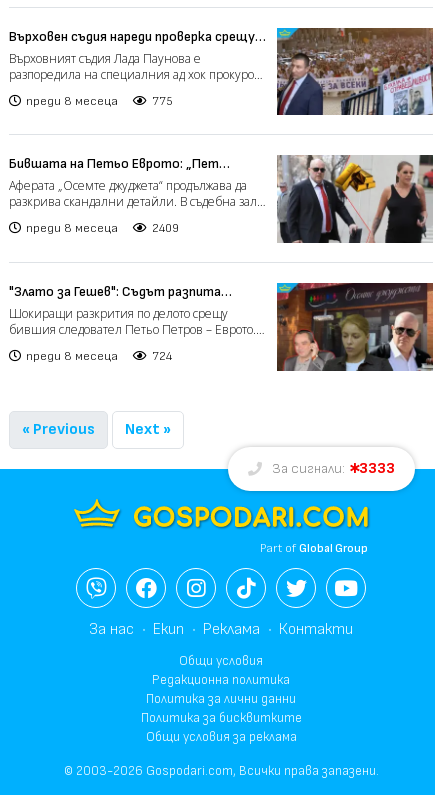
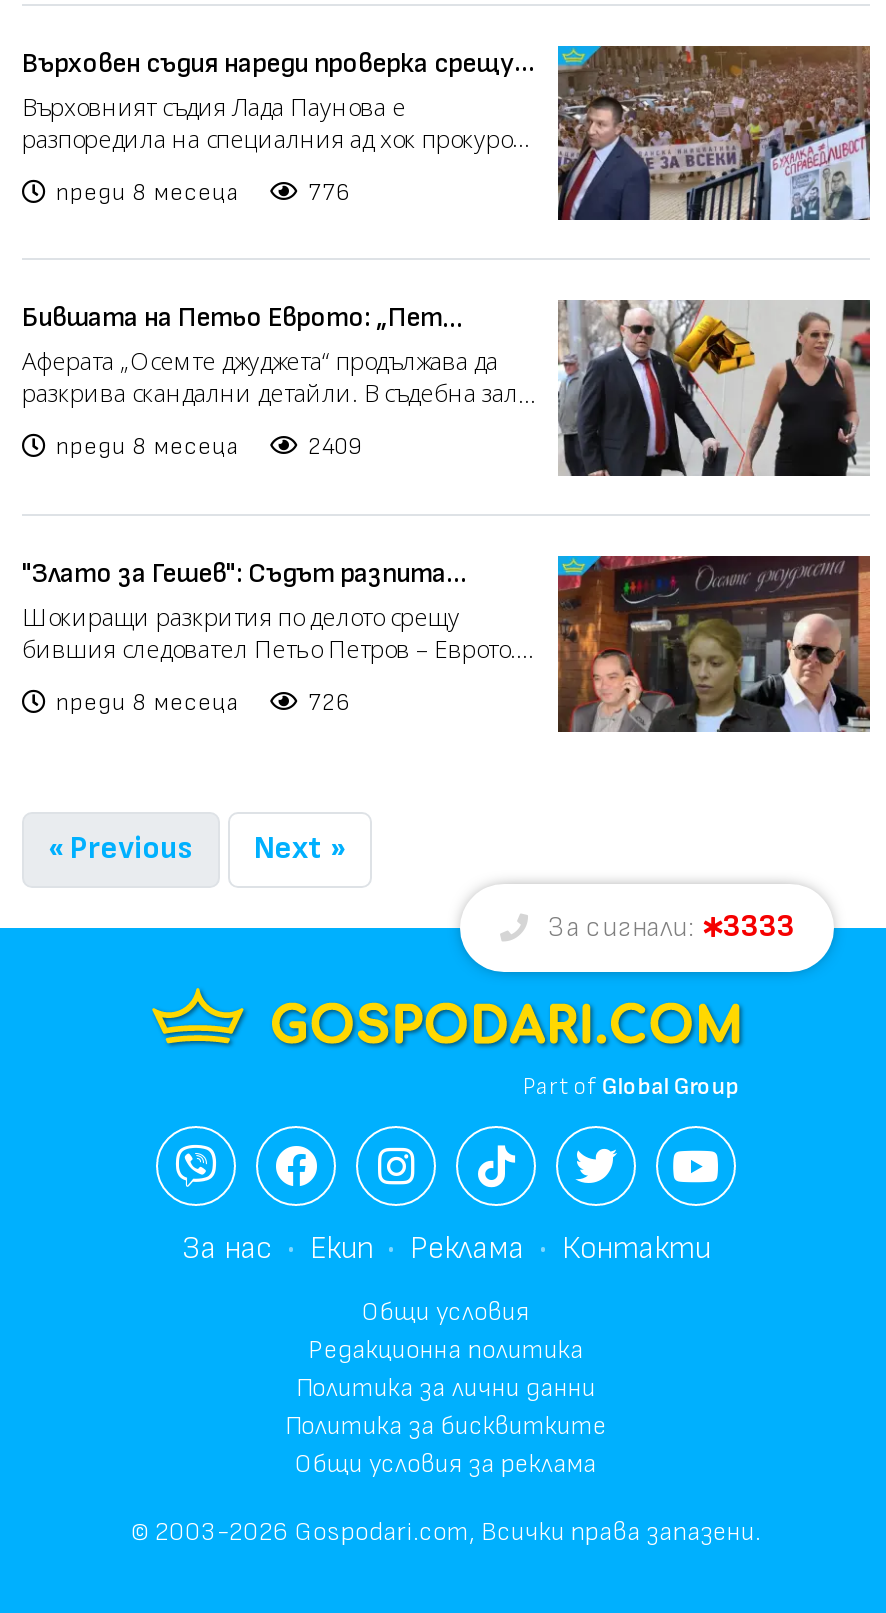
[152,93,173,108] 775 -> [308,177,350,207] 776
[152,349,172,364] 724 -> [308,688,350,718] 726

